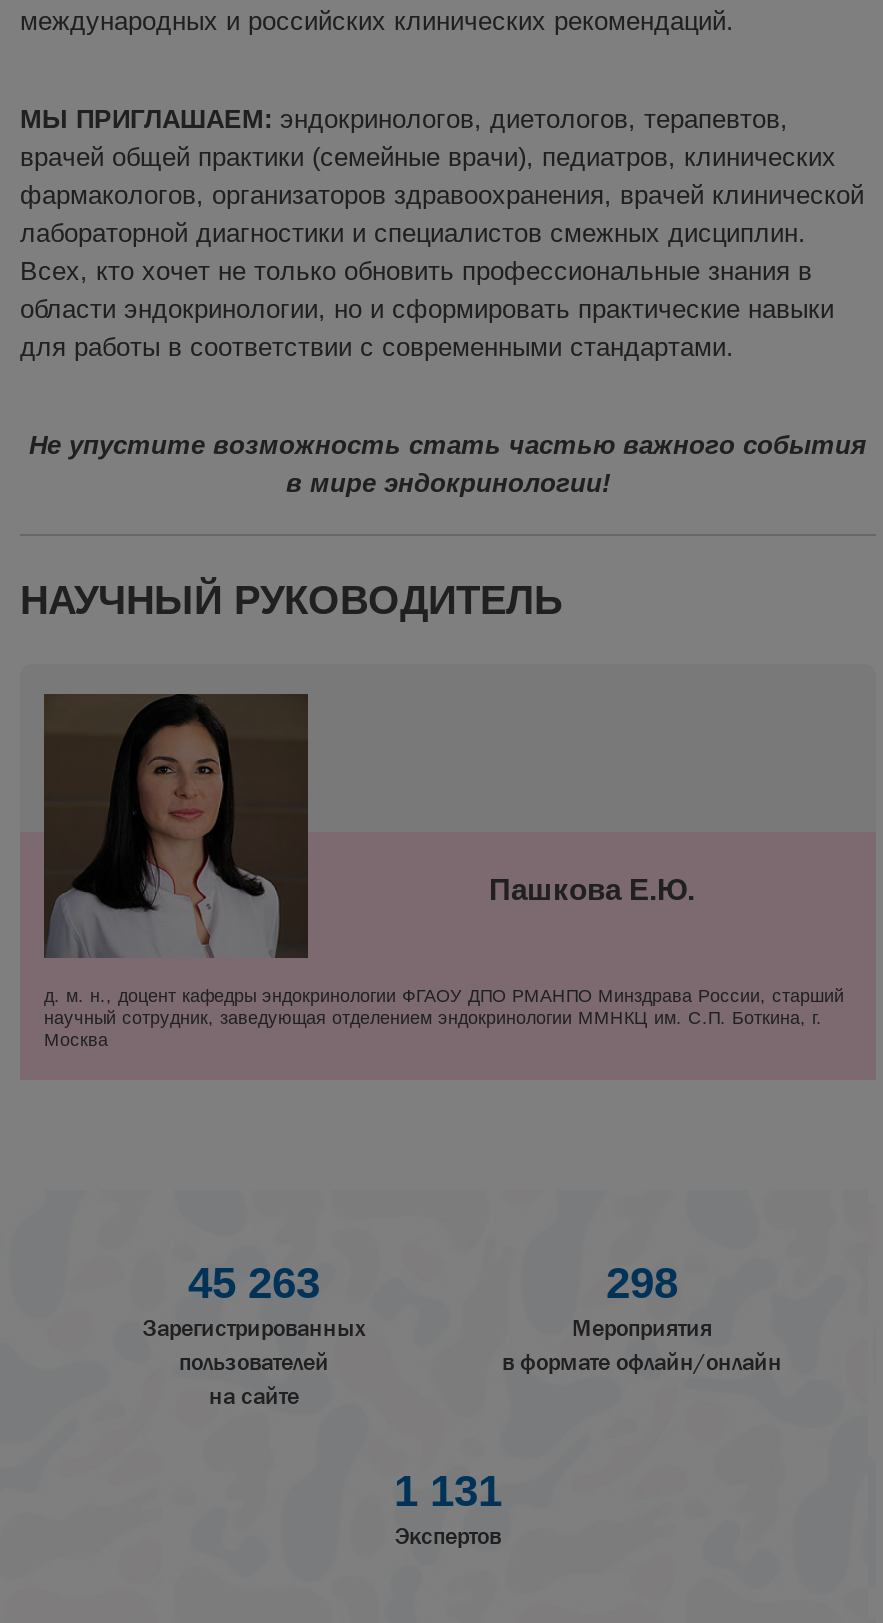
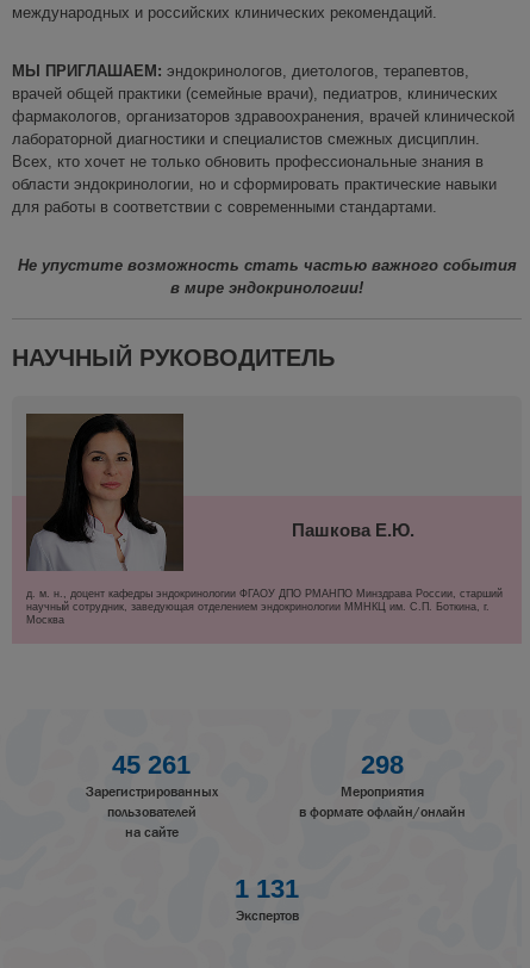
[188,1258,320,1308] 45 263 -> [112,750,191,780] 45 261

